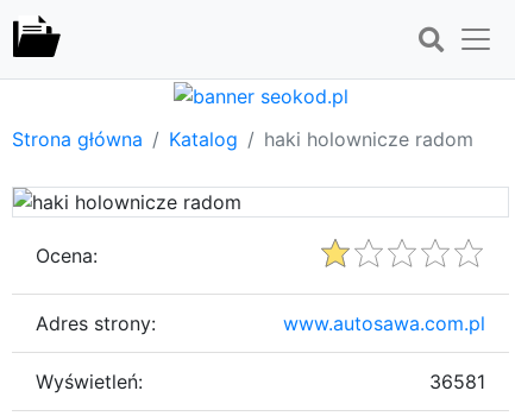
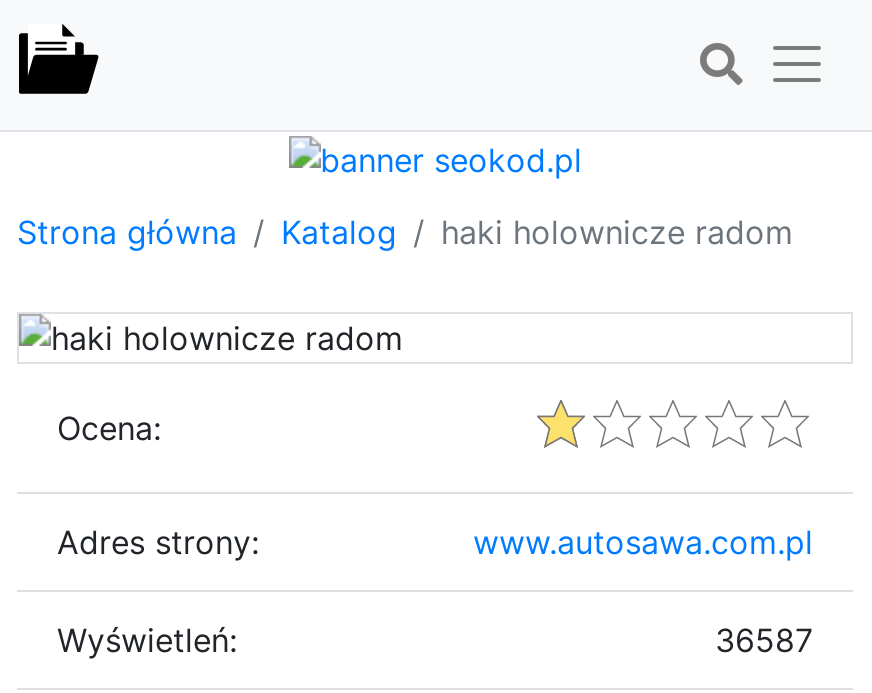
[429,369,485,393] 36581 -> [715,619,813,659] 36587

